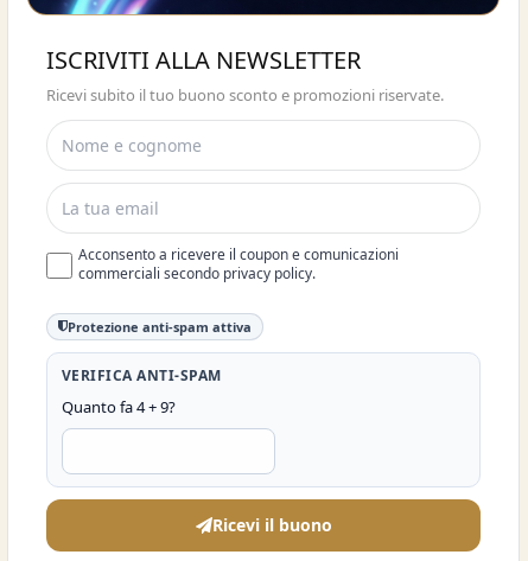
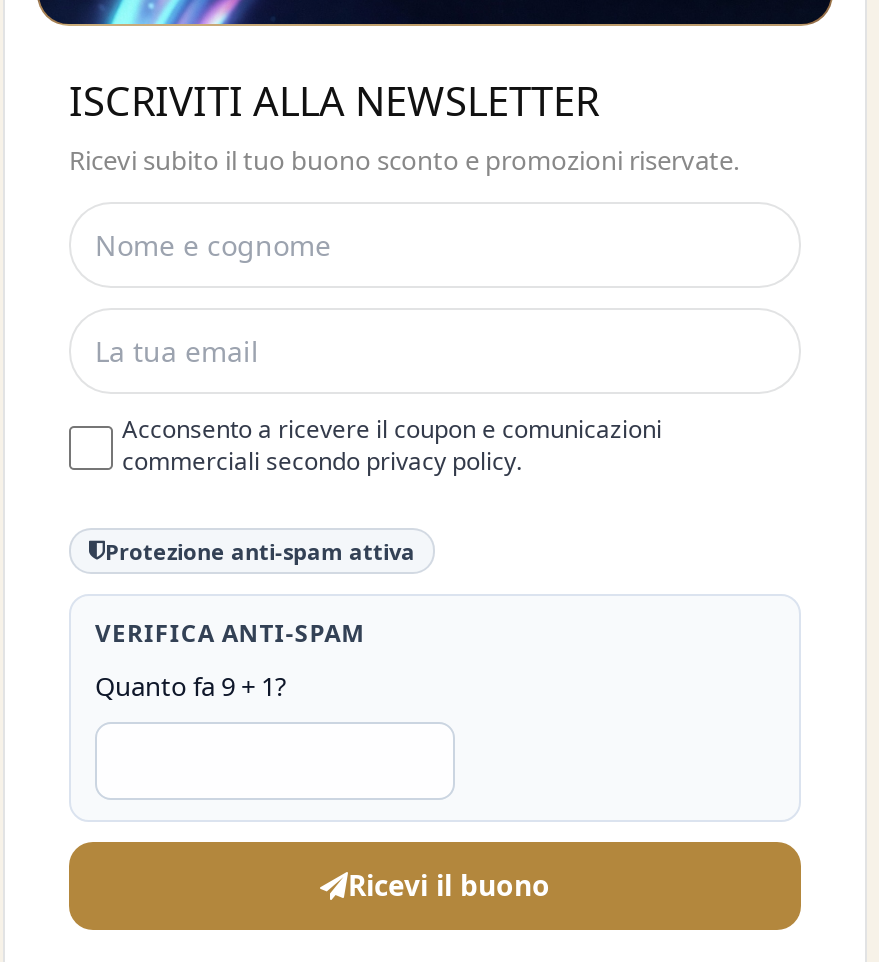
[62,396,176,417] Quanto fa 4 + 9? -> [95,668,287,704] Quanto fa 9 + 1?

